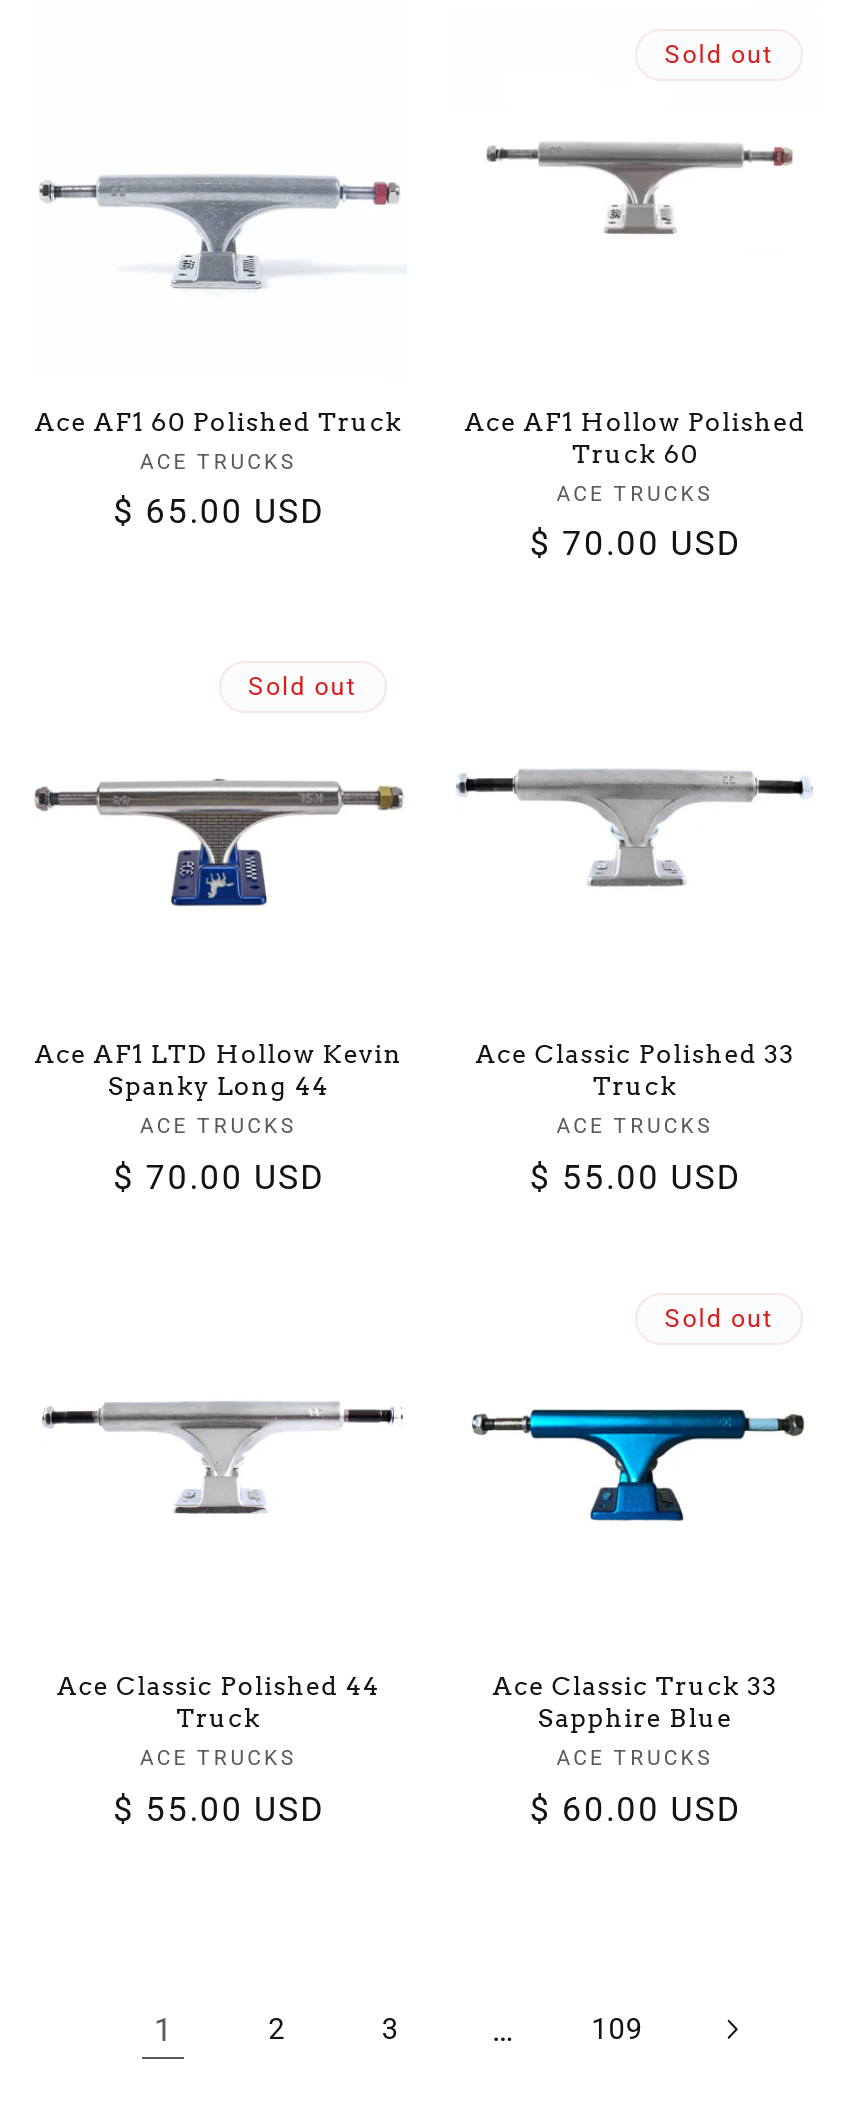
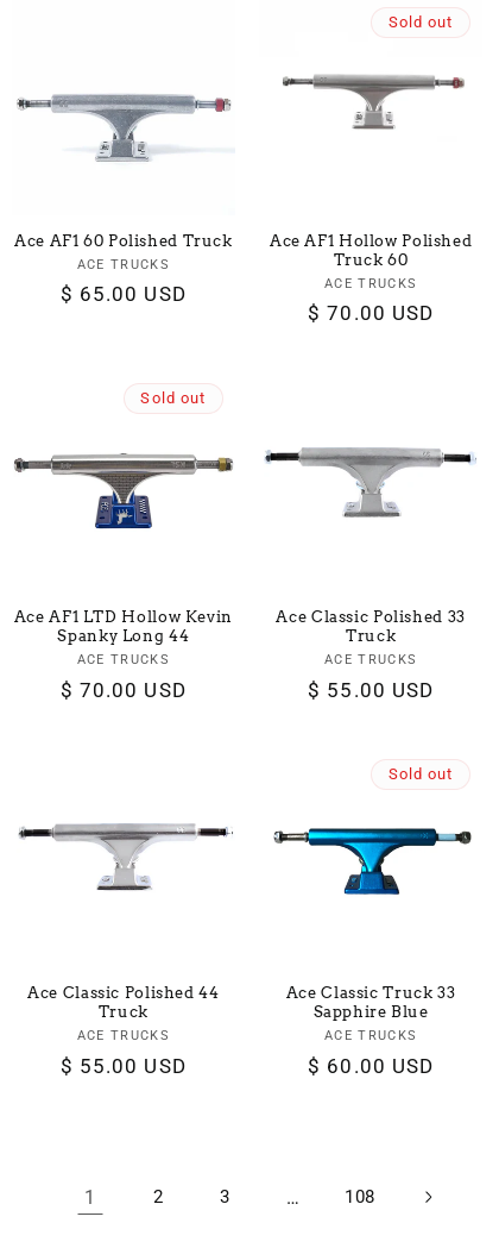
[591,2011,643,2047] 109 -> [345,1186,375,1207] 108

